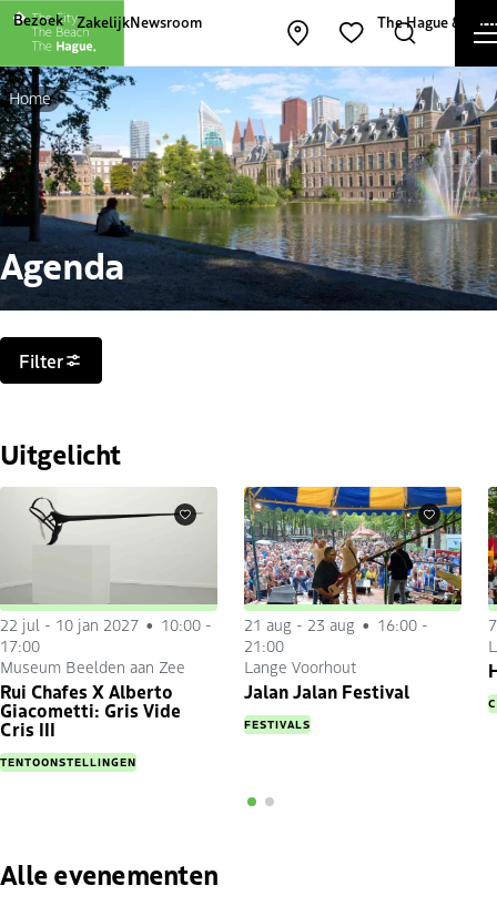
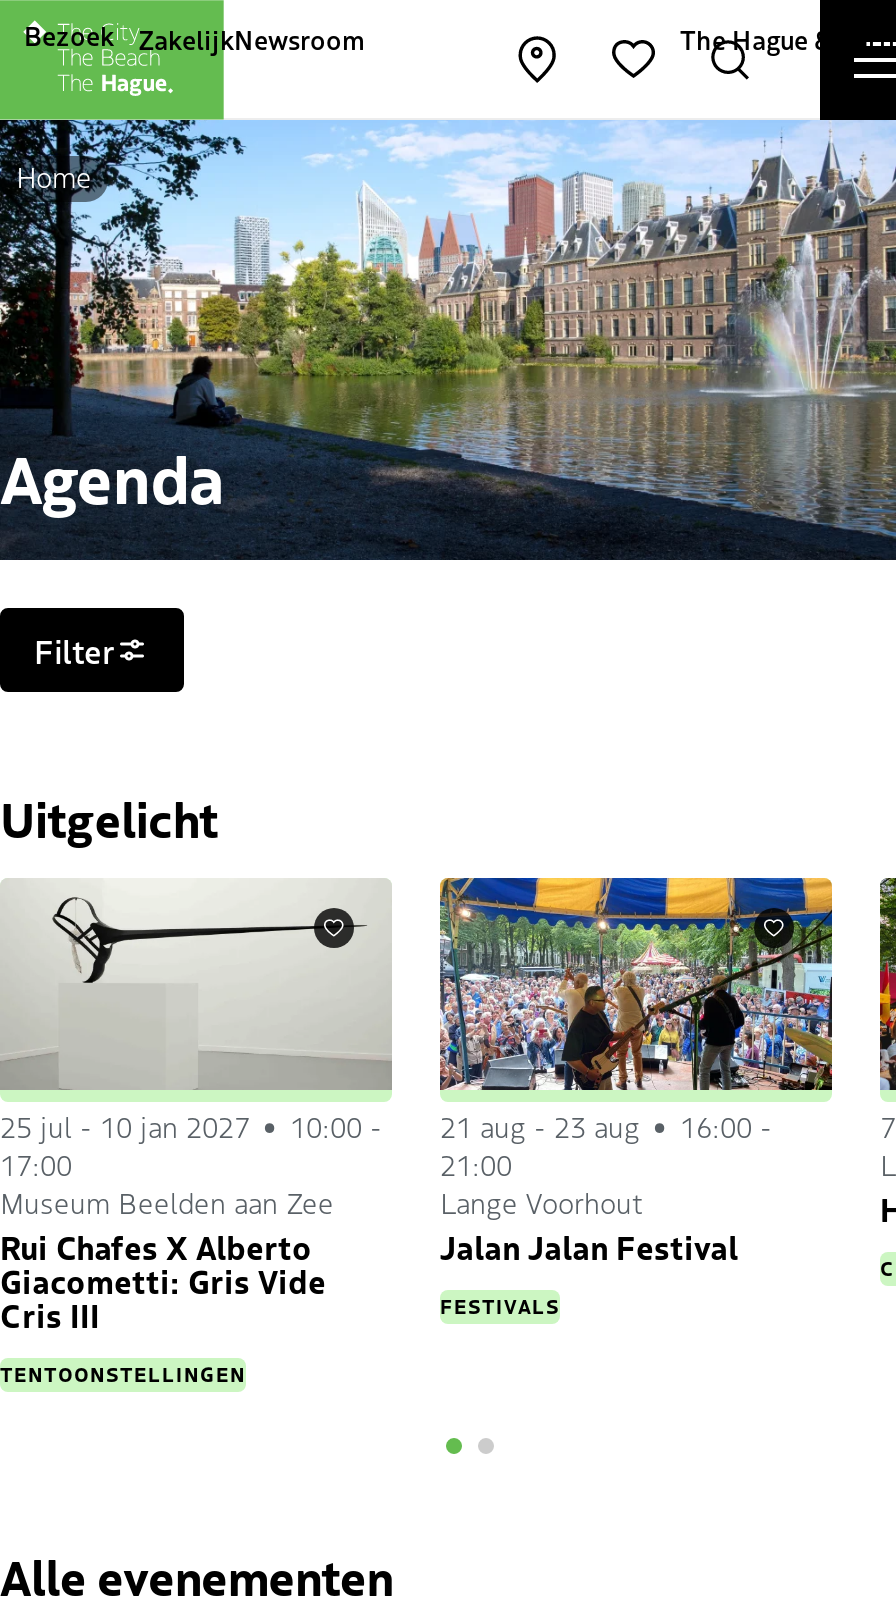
[0,613,428,635] 22 jul - 10 jan 2027 10:00 - 21 aug - 23 aug 16:00 - -> [0,1106,772,1146] 25 jul - 10 jan 2027 10:00 - 21 aug - 23 aug 16:00 -

